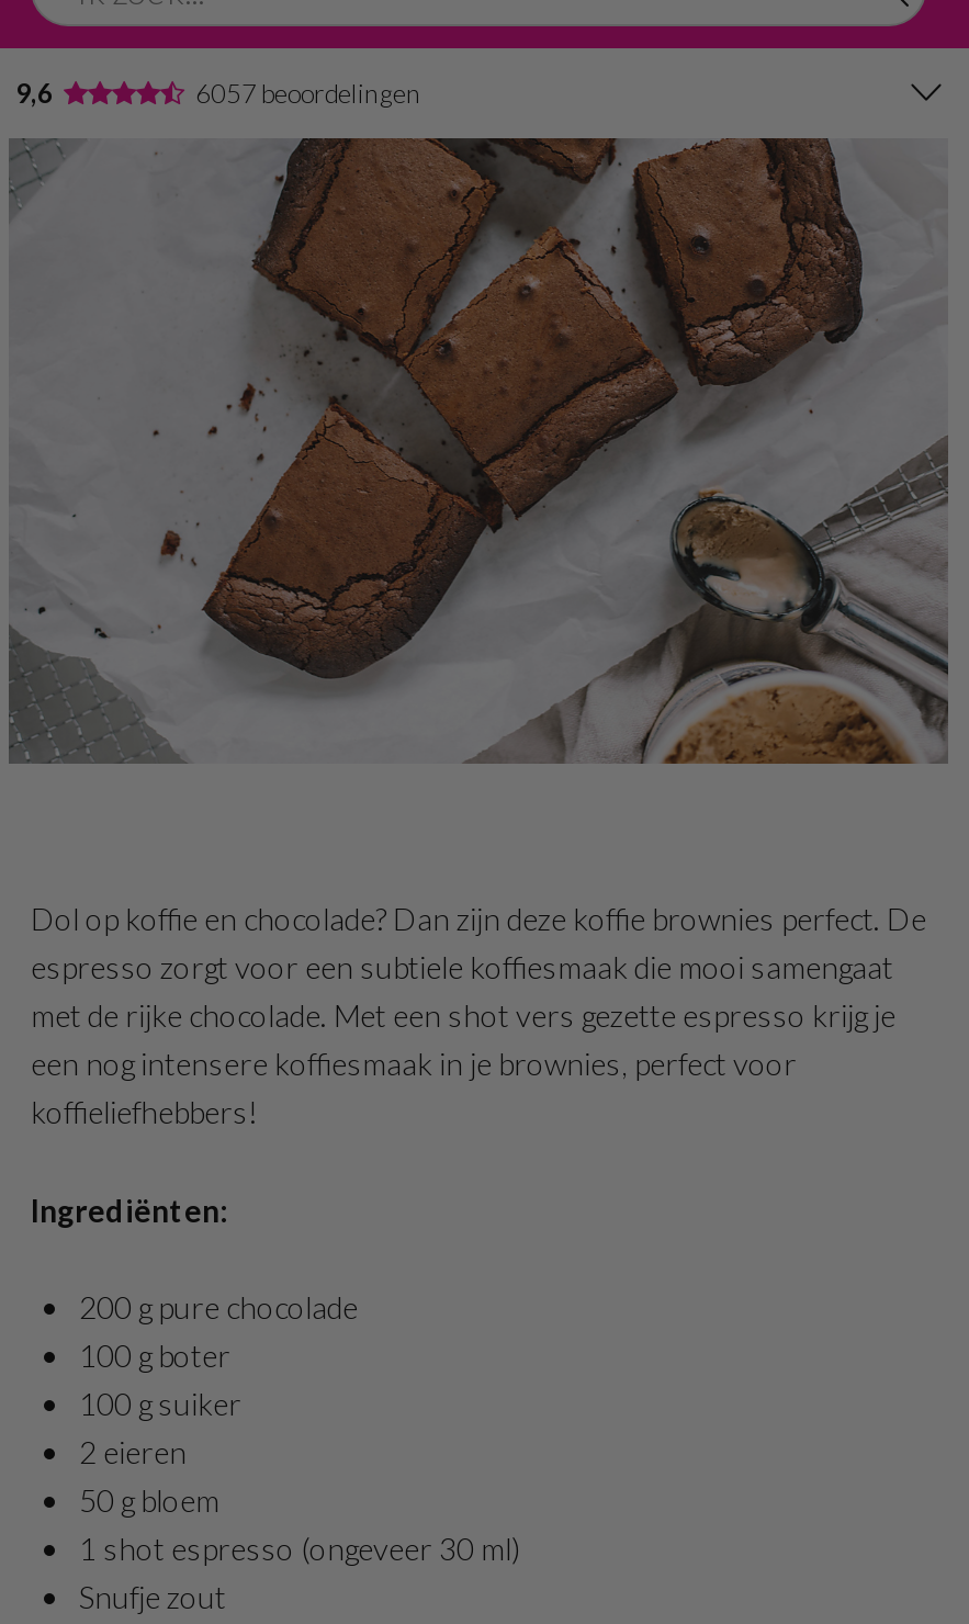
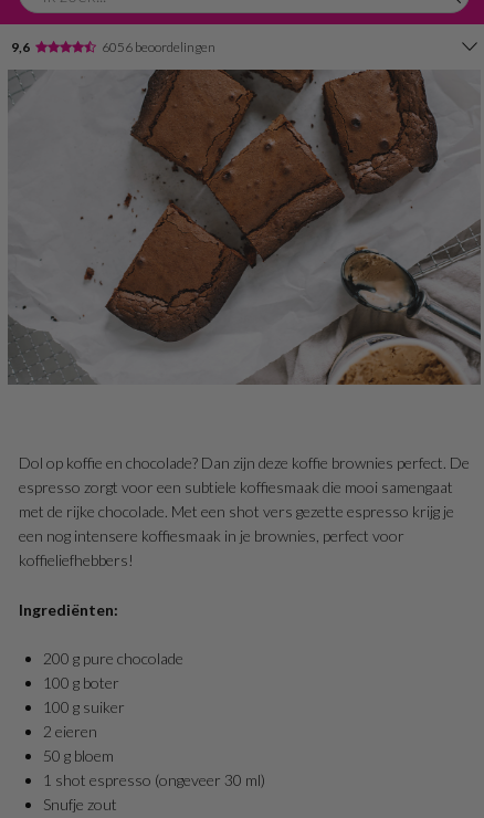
[195,77,421,110] 6057 beoordelingen -> [102,39,215,55] 6056 beoordelingen

